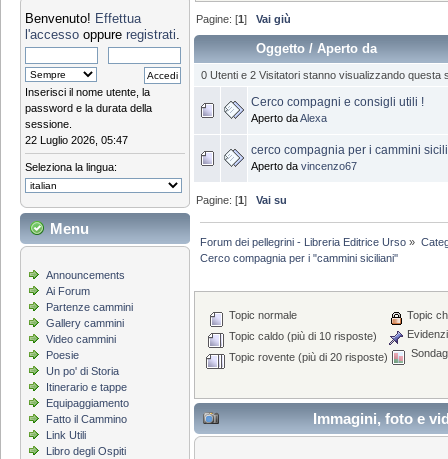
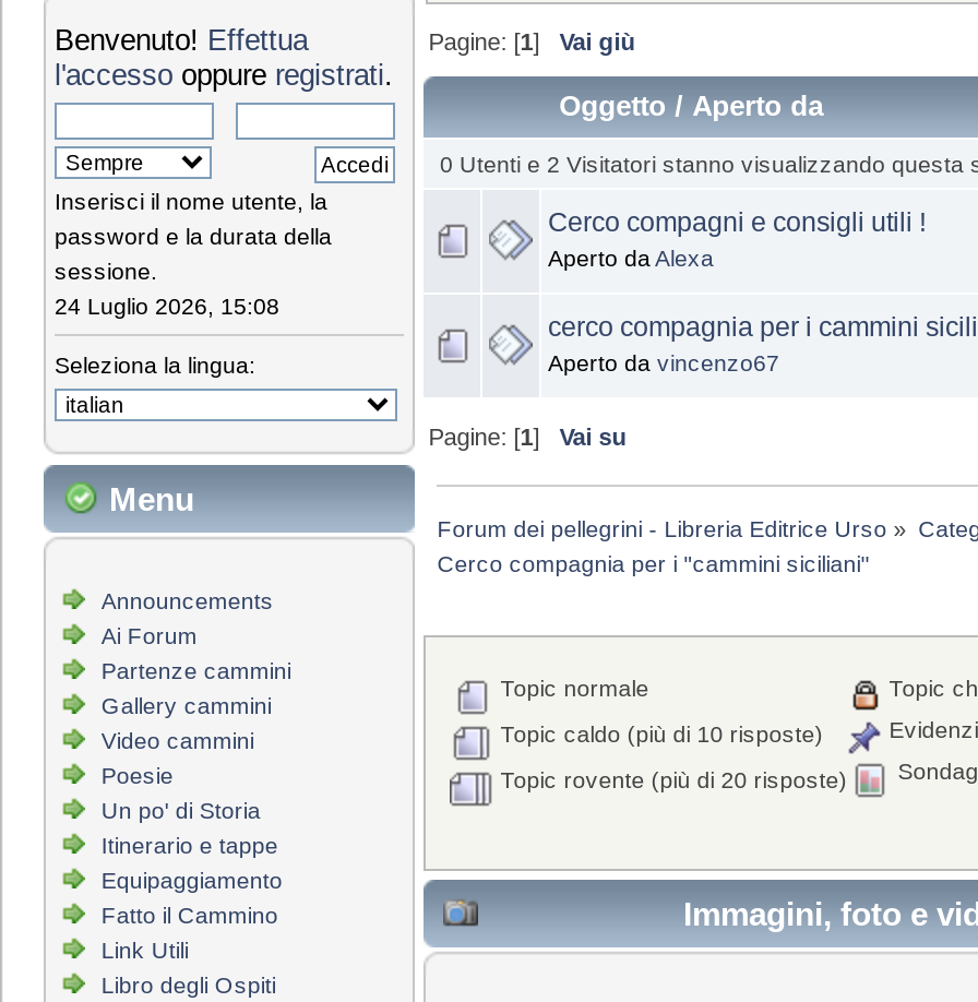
[25,134,128,146] 22 Luglio 2026, 05:47 -> [55,292,279,318] 24 Luglio 2026, 15:08

